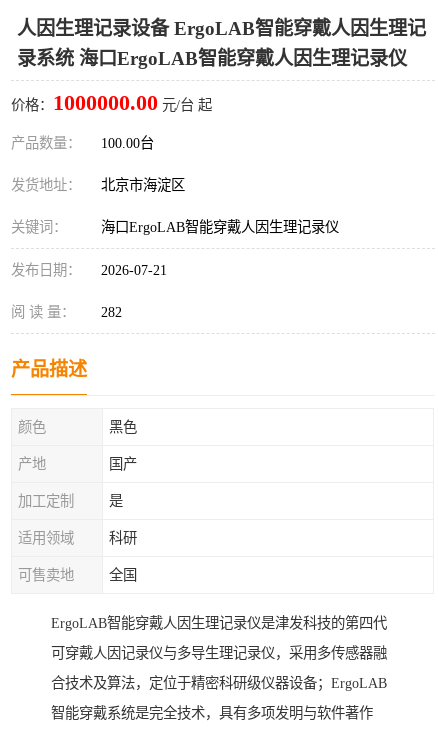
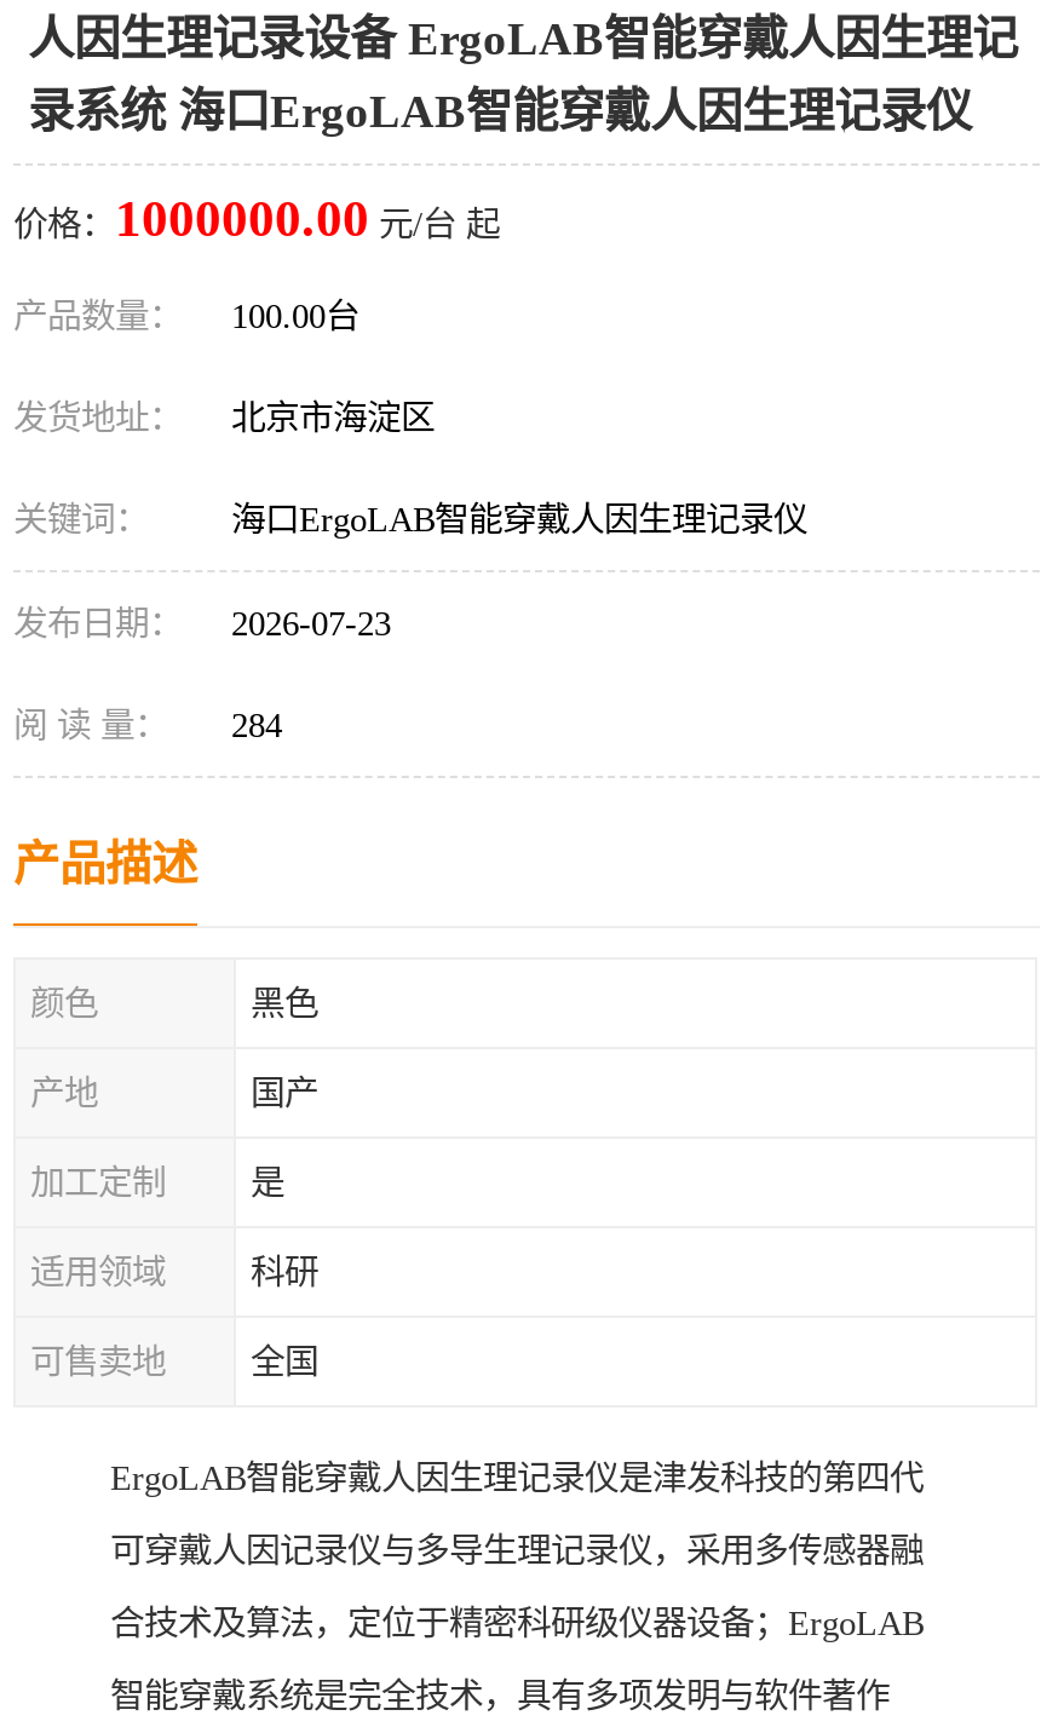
[11,262,167,278] 发布日期： 2026-07-21 -> [13,604,391,643] 发布日期： 2026-07-23
[11,304,122,320] 阅 读 量： 282 -> [13,706,282,744] 阅 读 量： 284

